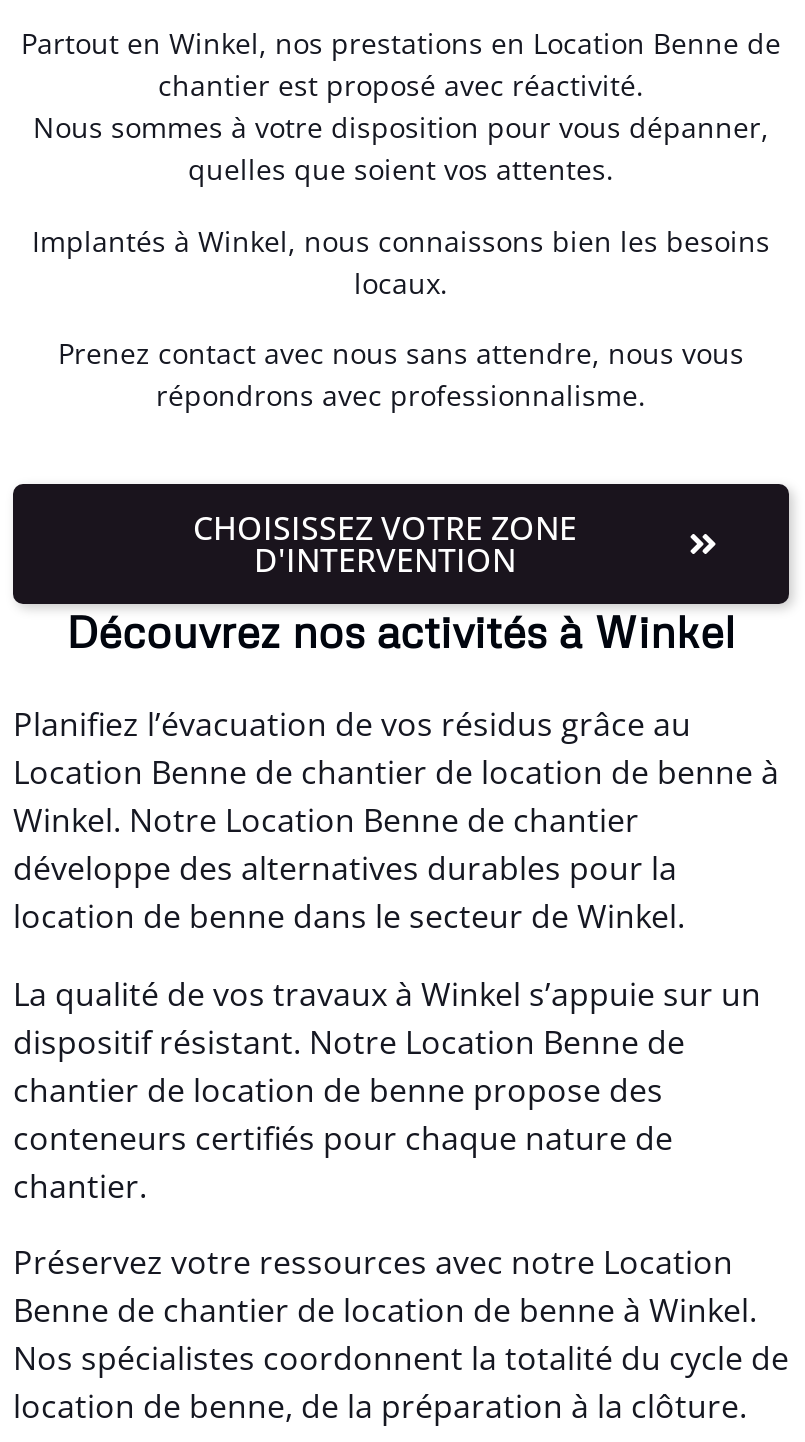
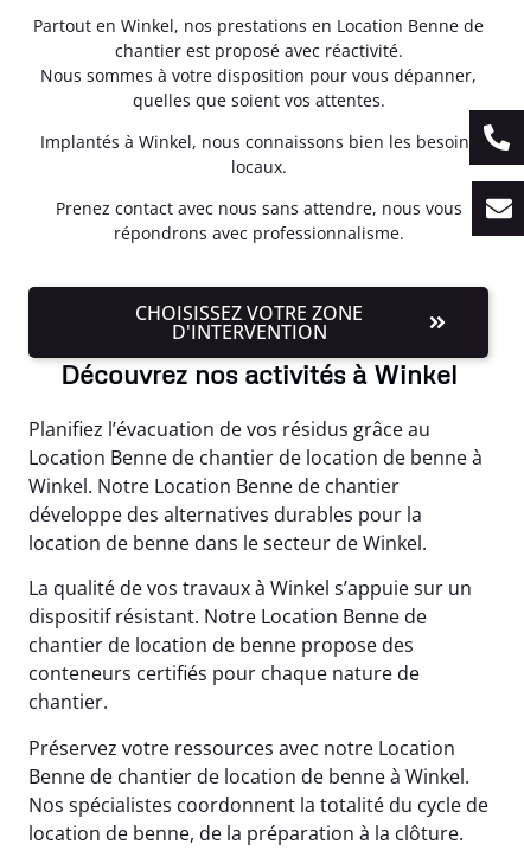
none -> [468,109,520,166] [image]
none -> [471,180,520,237] [image]

